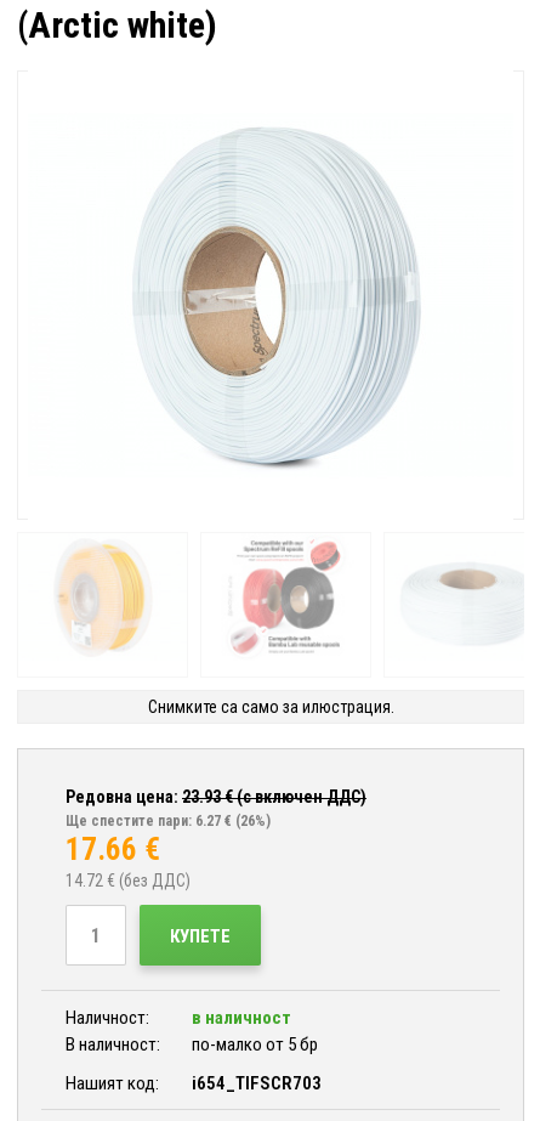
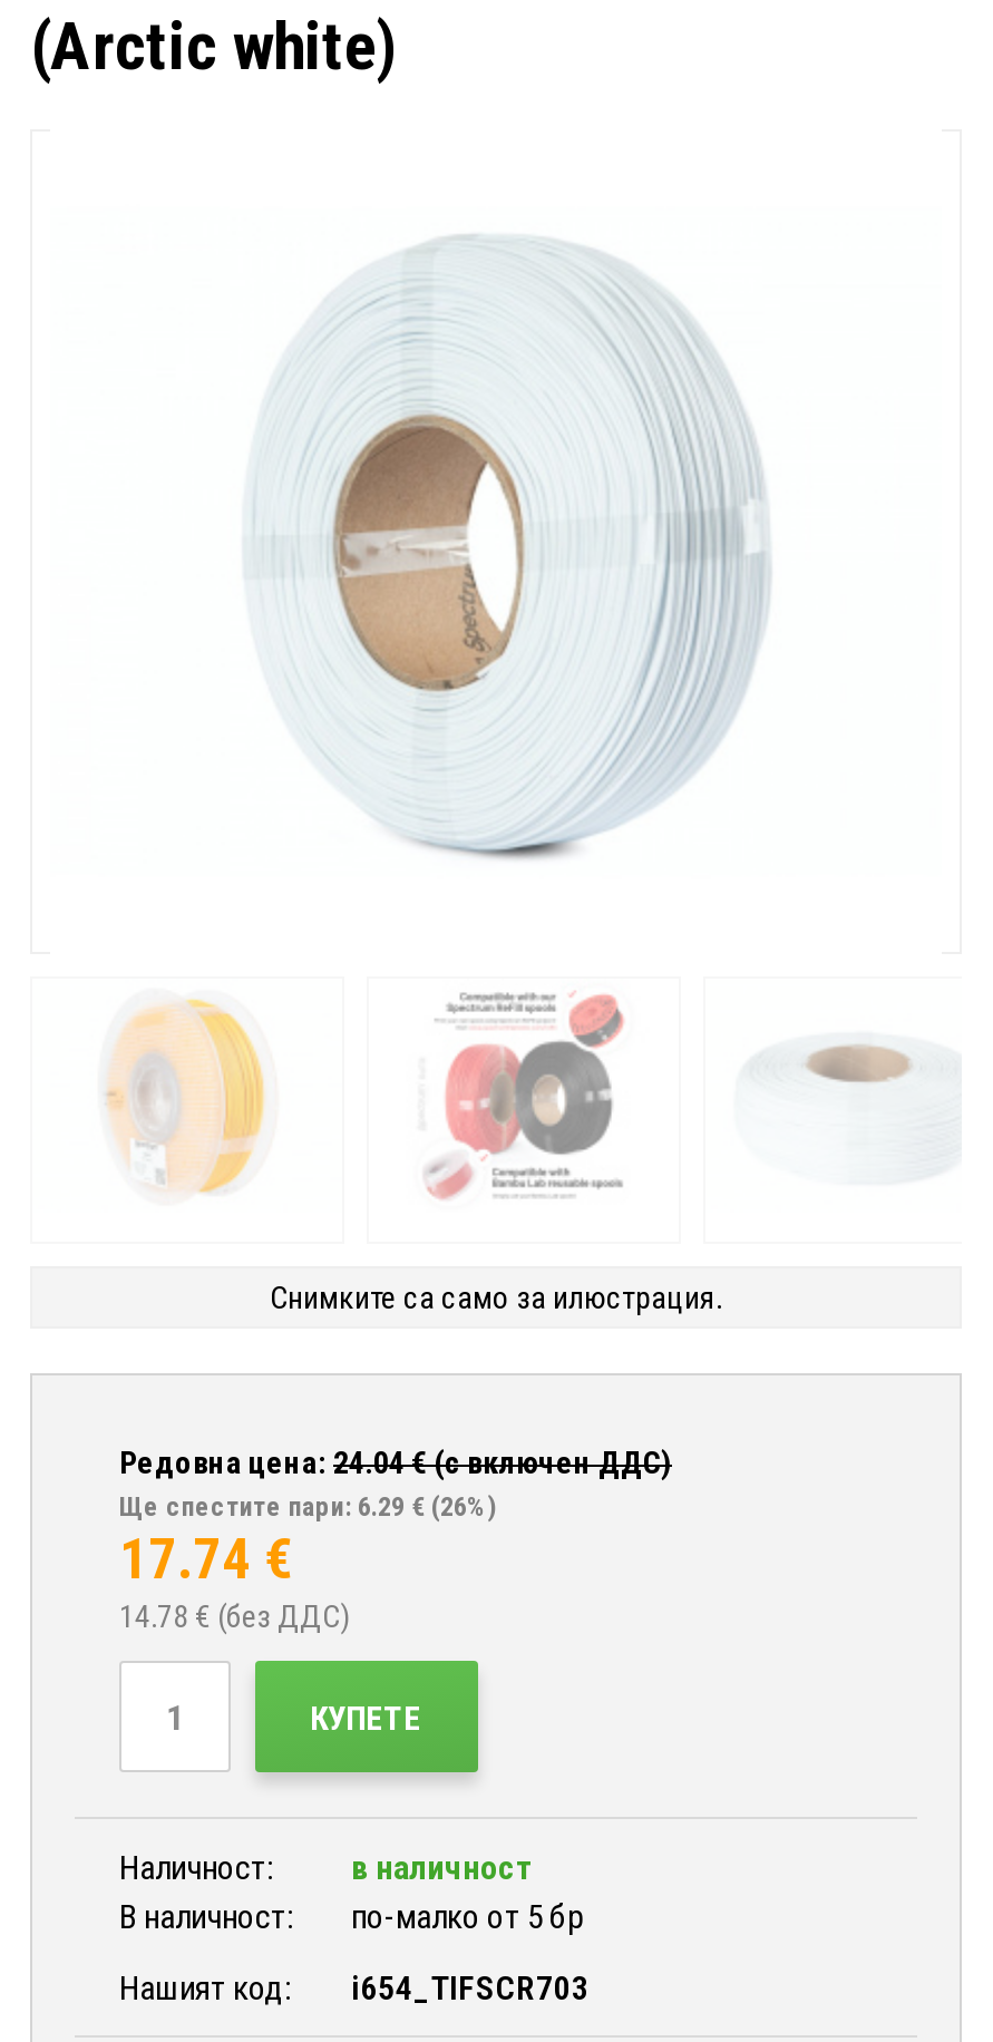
[66,787,366,806] Редовна цена: 23.93€ (с включен ДДС) -> [119,1445,672,1480] Редовна цена: 24.04€ (с включен ДДС)
[66,813,271,830] Ще спестите пари: 6.27 €(26%) -> [119,1491,496,1523] Ще спестите пари: 6.29 €(26%)
[66,832,160,867] 17.66 € -> [119,1527,293,1592] 17.74 €
[66,871,191,890] 14.72 € (без ДДС) -> [119,1598,349,1634] 14.78 € (без ДДС)

